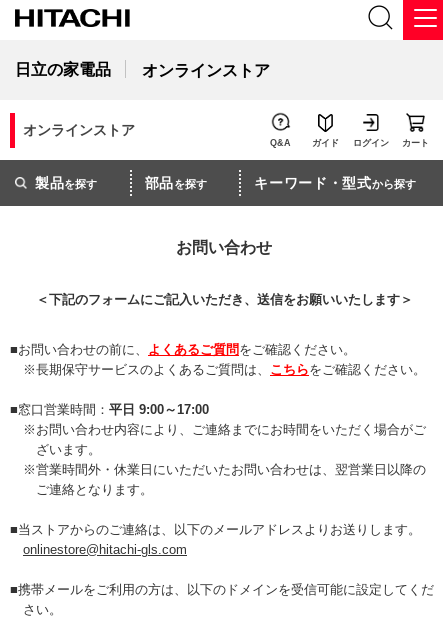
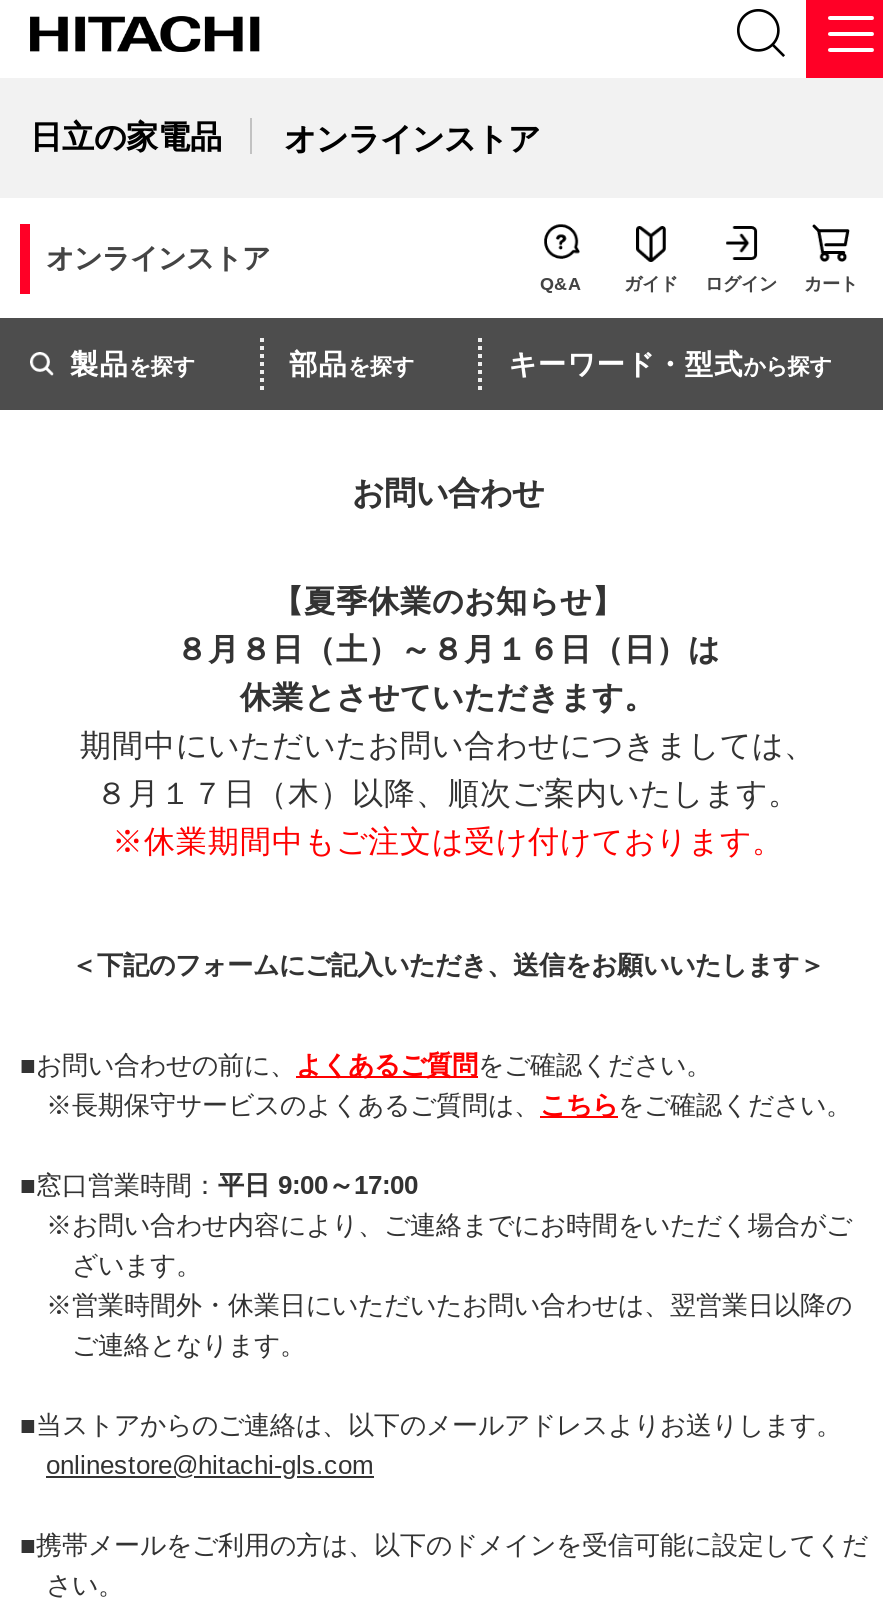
none -> [80,584,816,858] 【夏季休業のお知らせ】 | ８月８日（土）～８月１６日（日）は | 休業とさせていただきます。 | 期間中にいただいたお問い合わせにつきましては、 | ８月１７日（木）以降、順次ご案内いたします。 | ※休業期間中もご注文は受け付けております。

